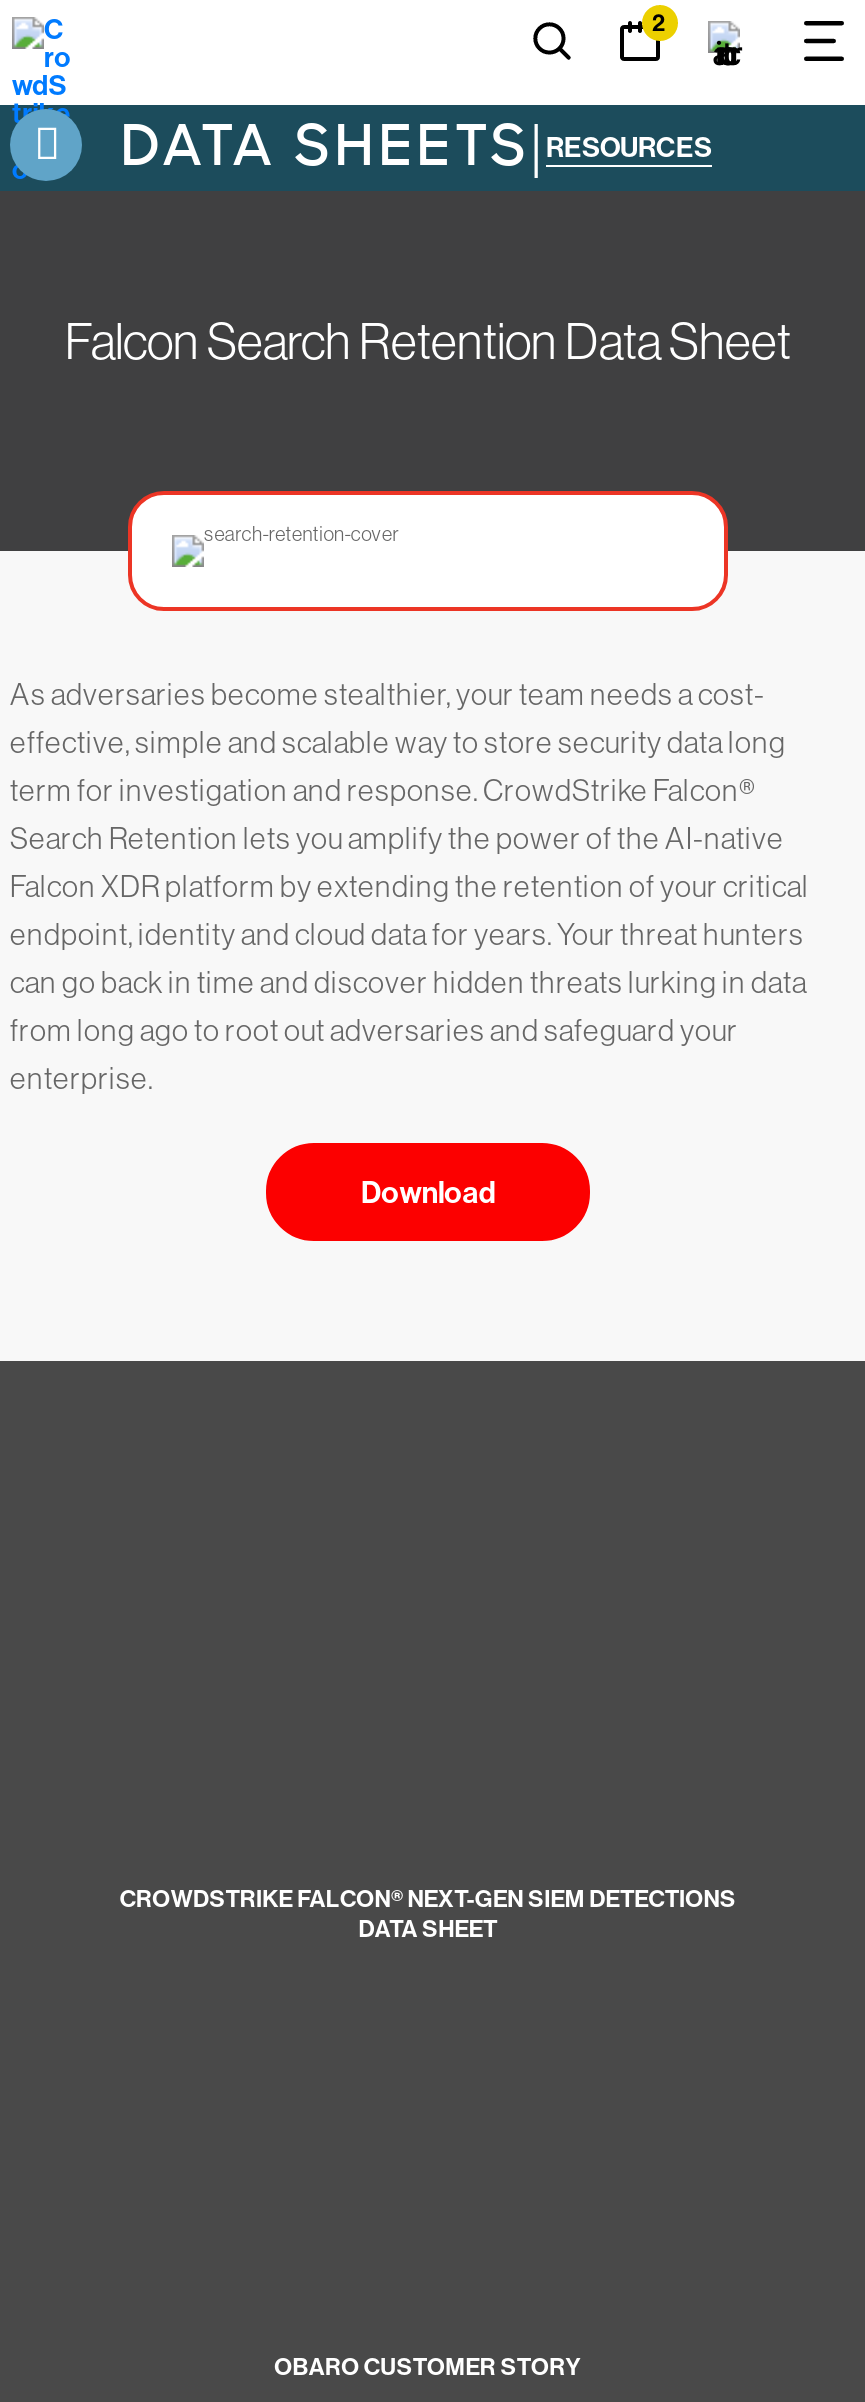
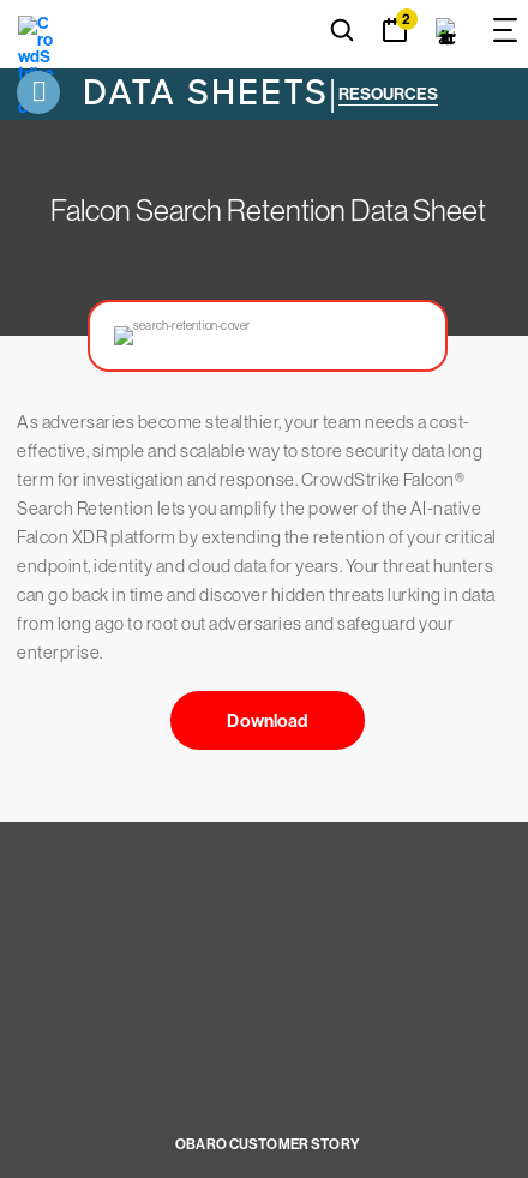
[120,1886,736,1944] CROWDSTRIKE FALCON® NEXT-GEN SIEM DETECTIONS | DATA SHEET -> none

